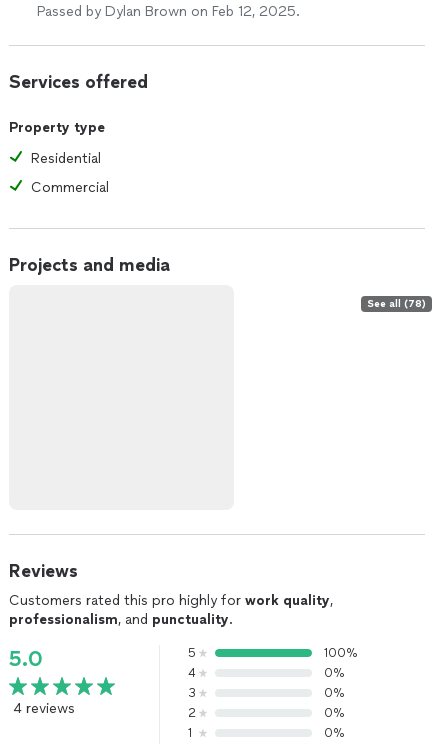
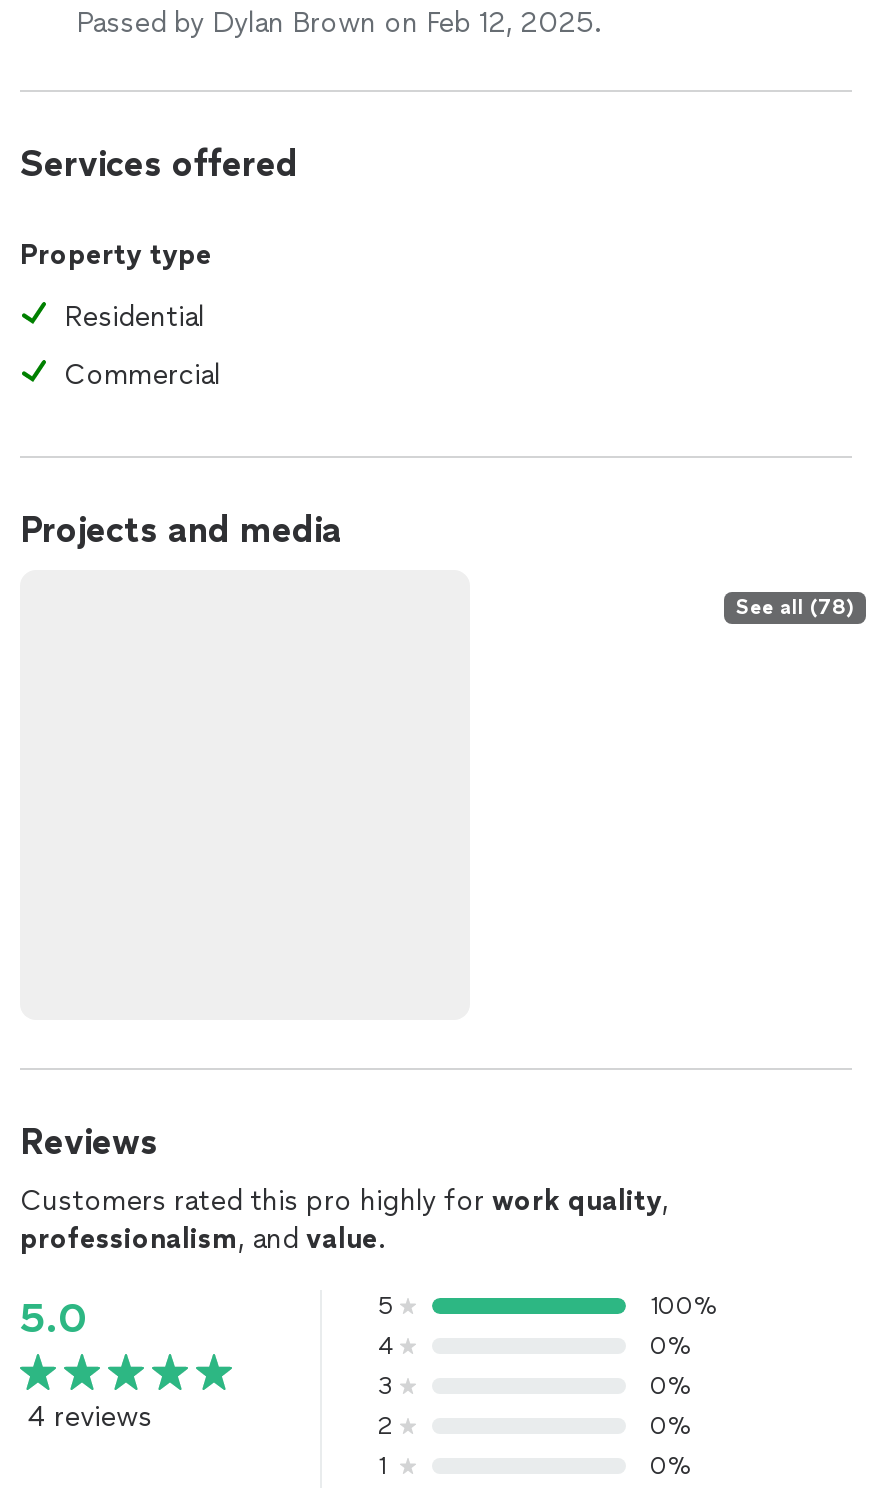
[9,611,233,628] professionalism, and punctuality. -> [20,1222,386,1256] professionalism, and value.

